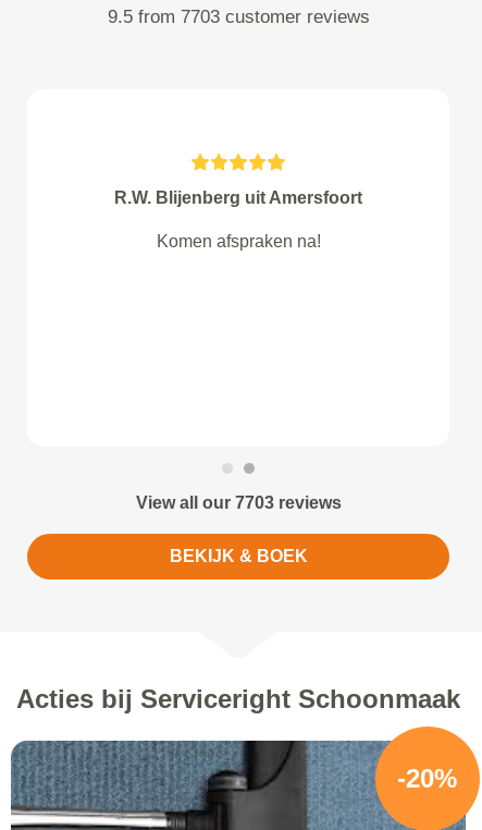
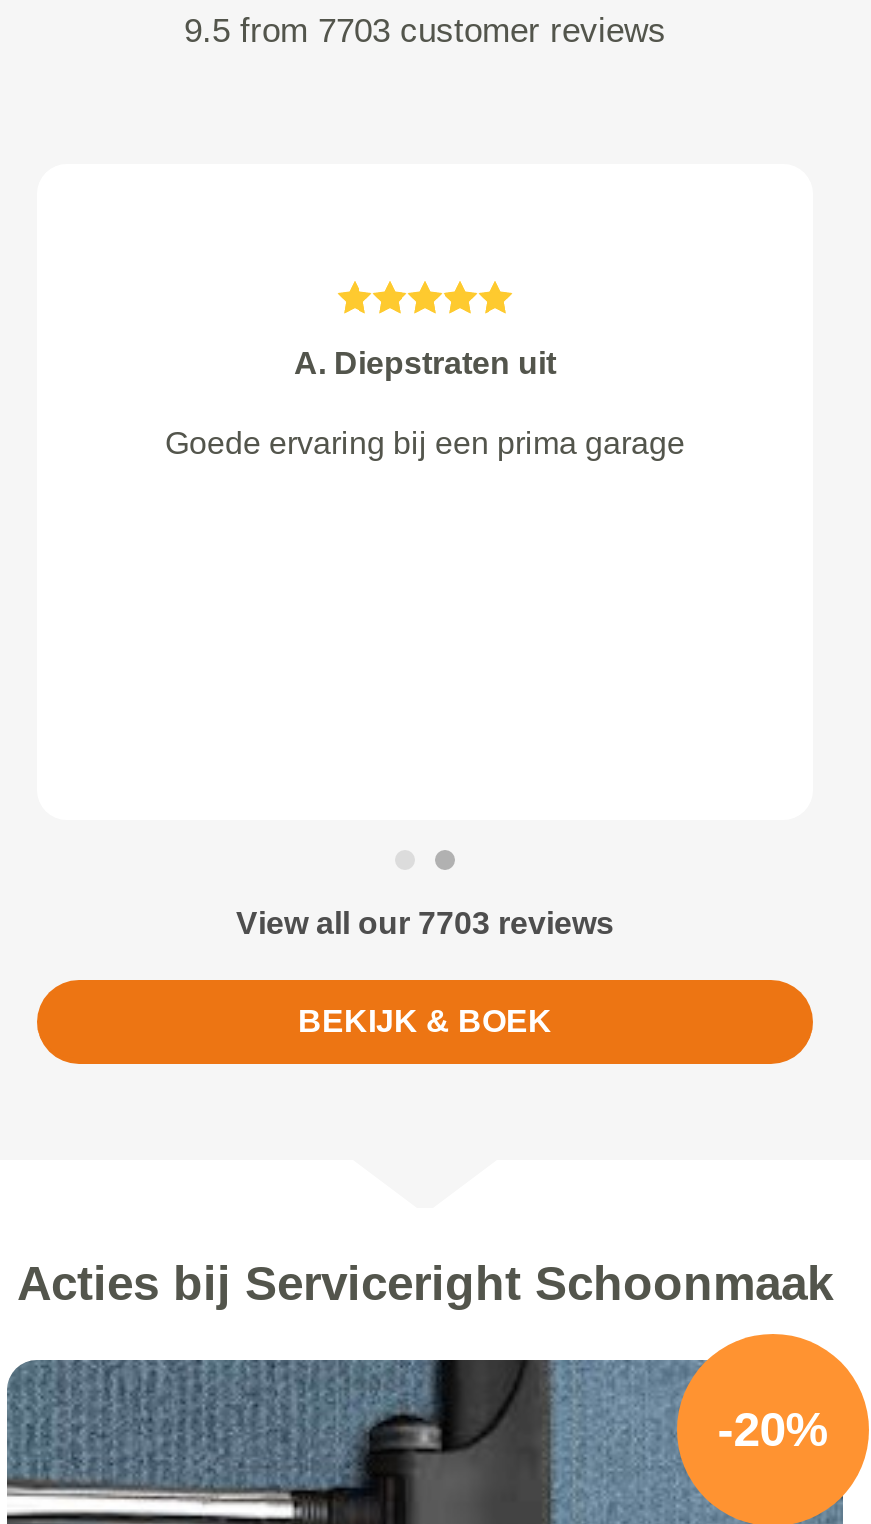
[114,188,362,207] R.W. Blijenberg uit Amersfoort -> [294,346,556,380] A. Diepstraten uit
[156,232,320,250] Komen afspraken na! -> [165,426,685,460] Goede ervaring bij een prima garage

